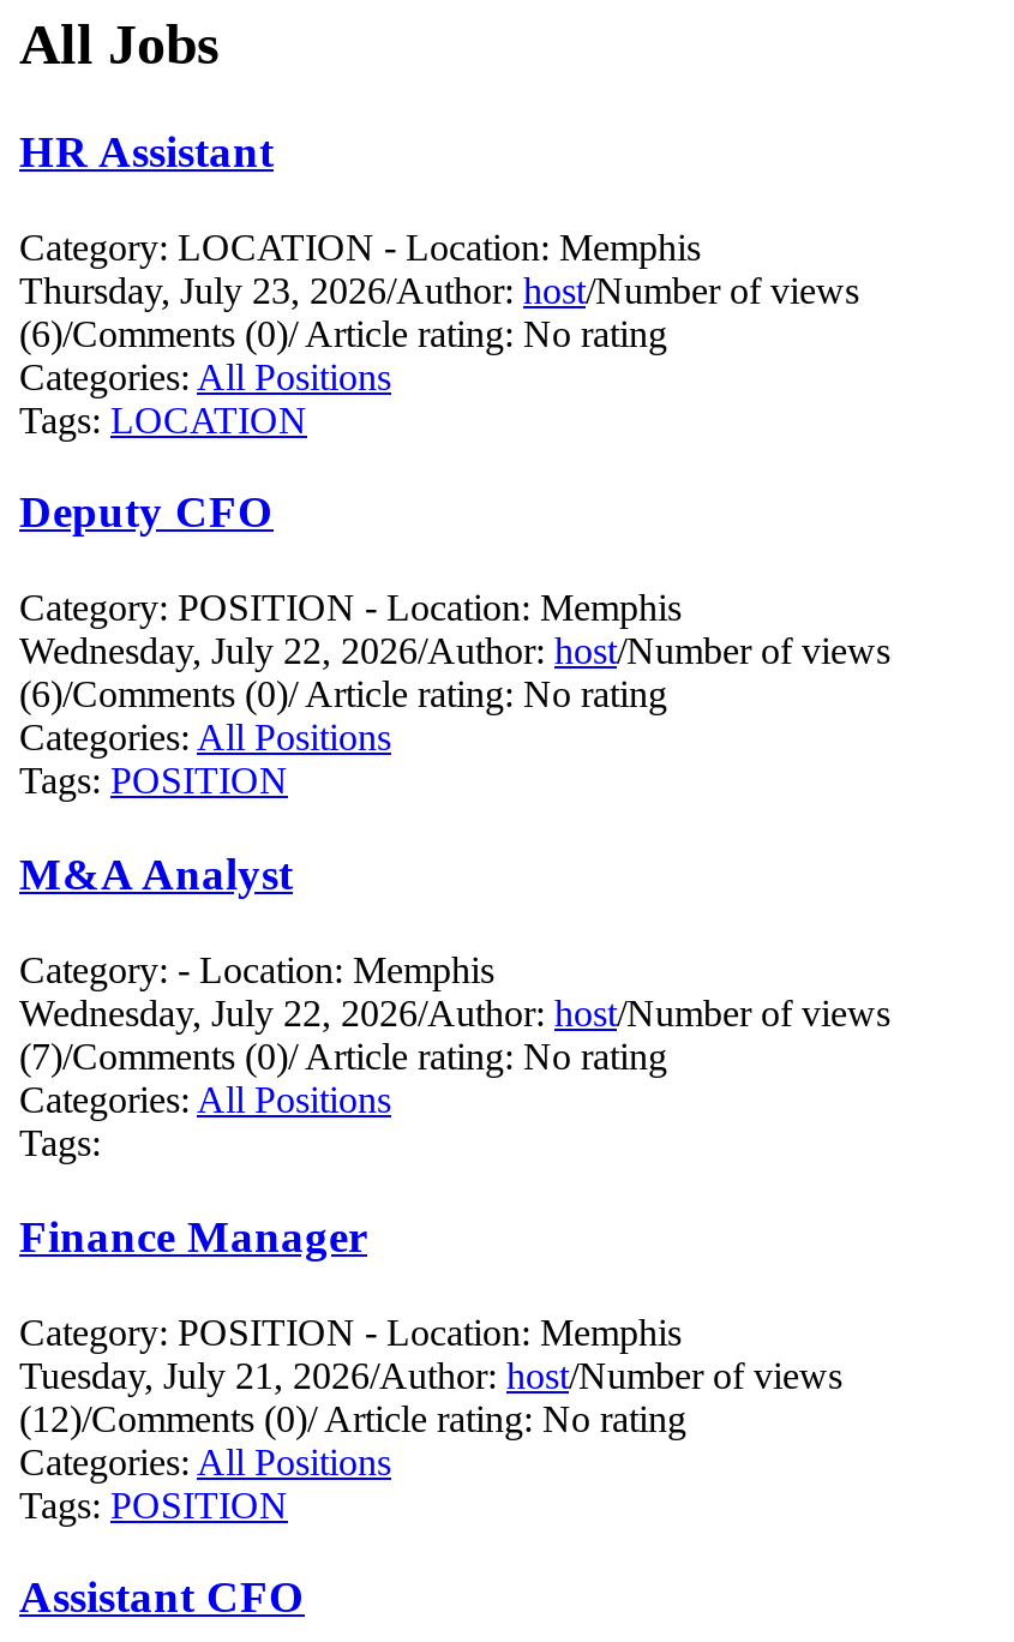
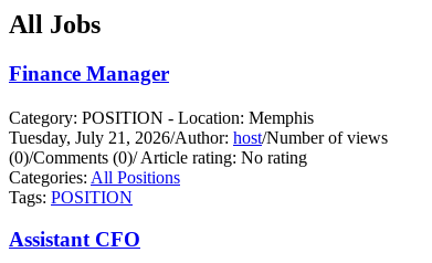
[19,126,890,1163] HR Assistant | Category: LOCATION - Location: Memphis | Thursday, July 23, 2026/Author: host/Number of views | (6)/Comments (0)/ Article rating: No rating | Categories: All Positions | Tags:LOCATION | Deputy CFO | Category: POSITION - Location: Memphis | Wednesday, July 22, 2026/Author: host/Number of views | (6)/Comments (0)/ Article rating: No rating | Categories: All Positions | Tags: POSITION | M&A Analyst | Category: - Location: Memphis | Wednesday, July 22, 2026/Author: host/Number of views | (7)/Comments (0)/ Article rating: No rating | Categories: All Positions | Tags: -> none
[19,1397,686,1438] (12)/Comments (0)/ Article rating: No rating -> [9,148,307,167] (0)/Comments (0)/ Article rating: No rating

